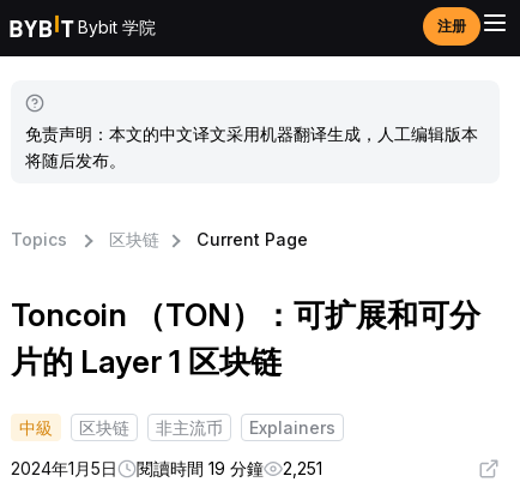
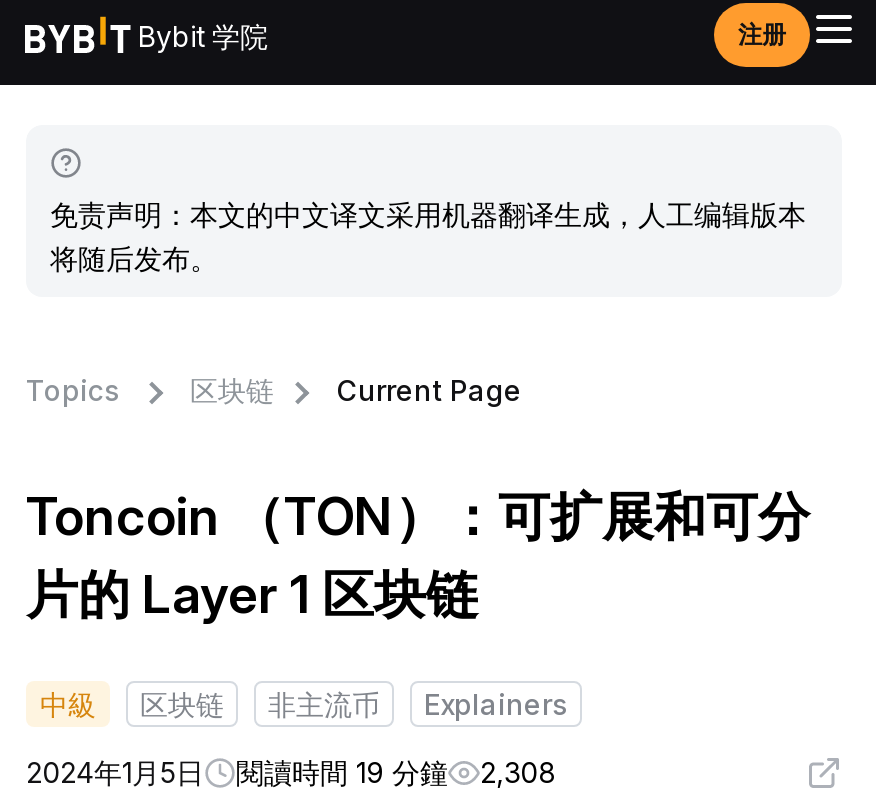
[11,458,322,478] 2024年1月5日 閱讀時間 19 分鐘 2,251 -> [26,755,556,789] 2024年1月5日 閱讀時間 19 分鐘 2,308

